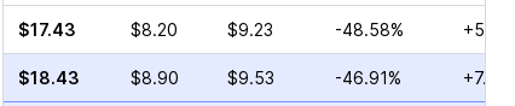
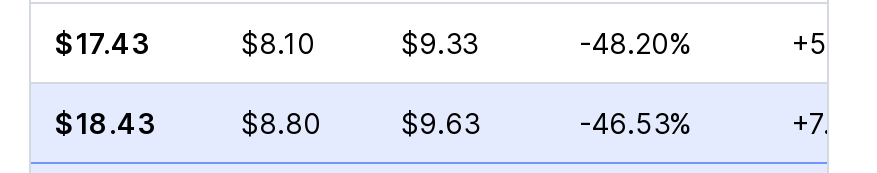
[131,19,178,40] $8.20 -> [241,26,315,60] $8.10
[227,19,273,40] $9.23 -> [401,26,477,60] $9.33
[335,19,404,40] -48.58% -> [579,26,691,60] -48.20%
[131,67,179,88] $8.90 -> [241,106,321,140] $8.80
[227,67,274,88] $9.53 -> [401,106,479,140] $9.63
[335,67,401,88] -46.91% -> [579,106,691,140] -46.53%

